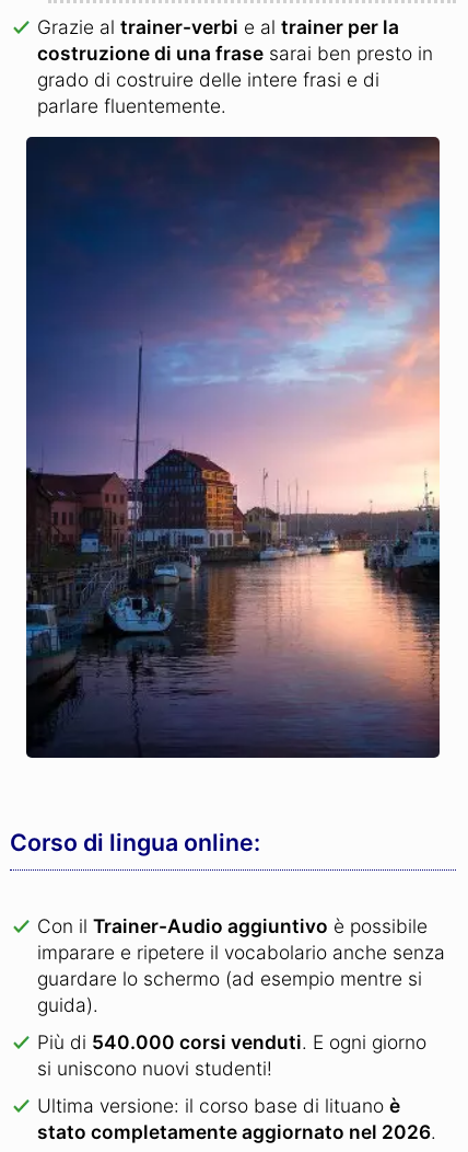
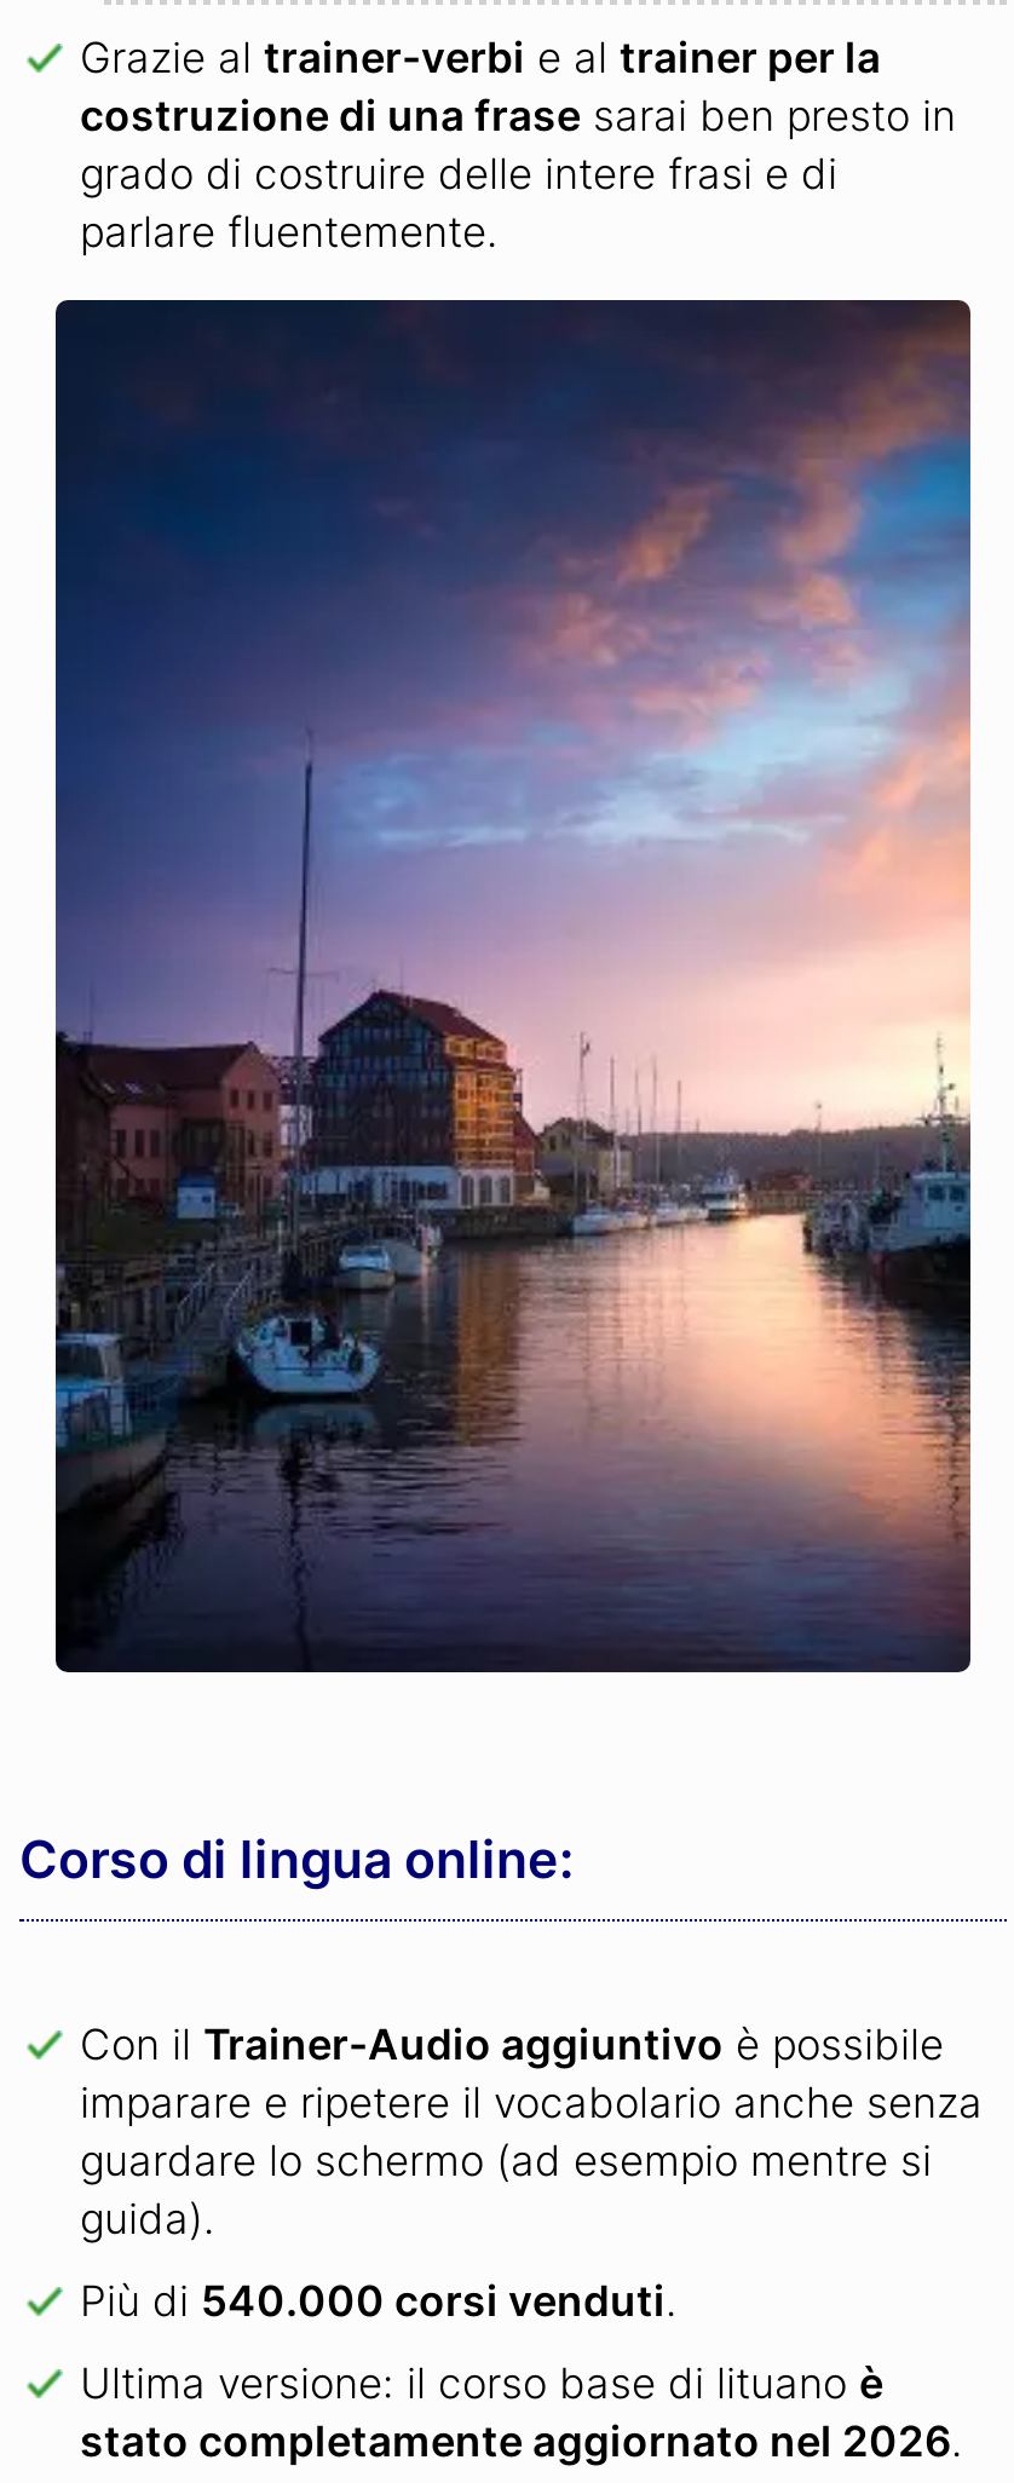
[37,1030,426,1079] Più di 540.000 corsi venduti. E ogni giorno | si uniscono nuovi studenti! -> [80,2275,678,2326] Più di 540.000 corsi venduti.

